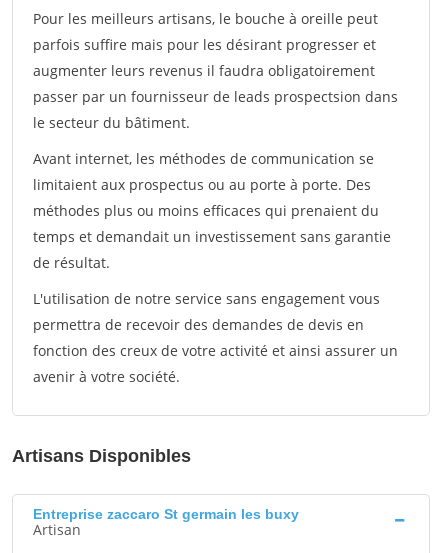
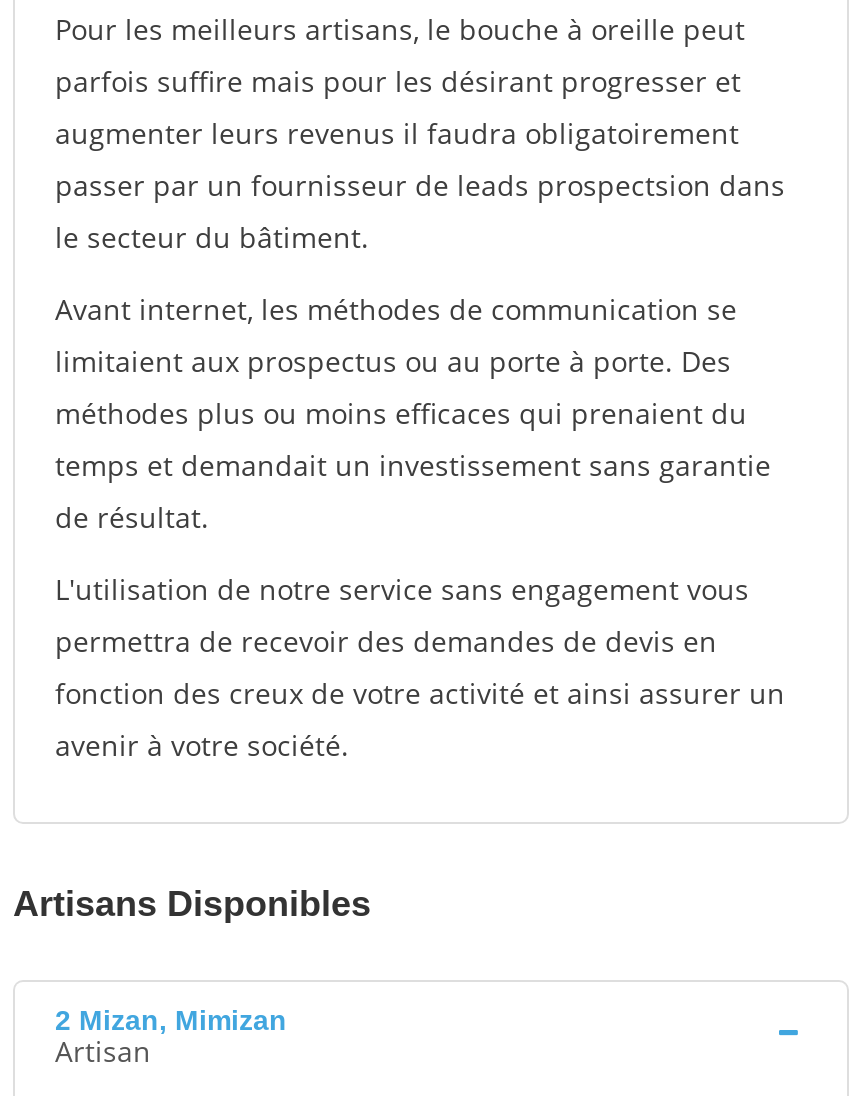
[33,506,299,522] Entreprise zaccaro St germain les buxy -> [55,1004,287,1036] 2 Mizan, Mimizan

